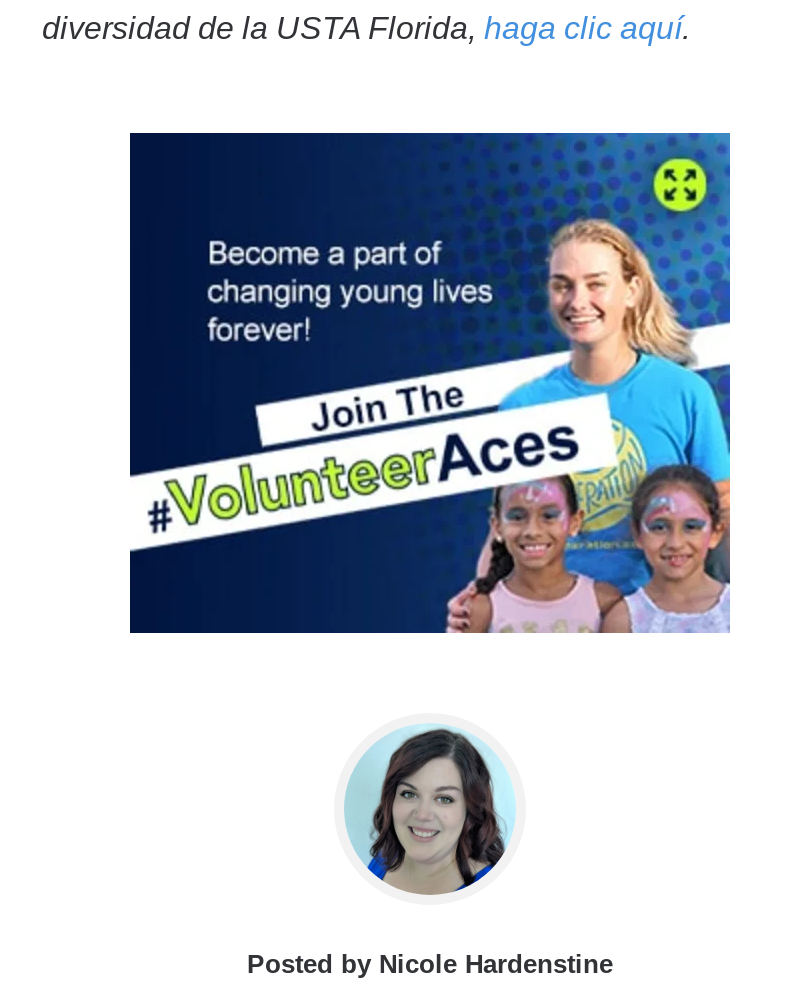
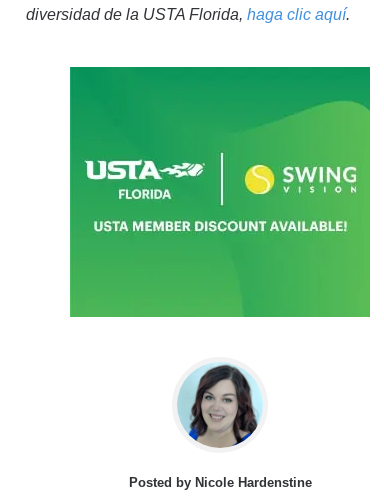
[128,131,732,635] [image] -> [69,66,371,318] [image]

